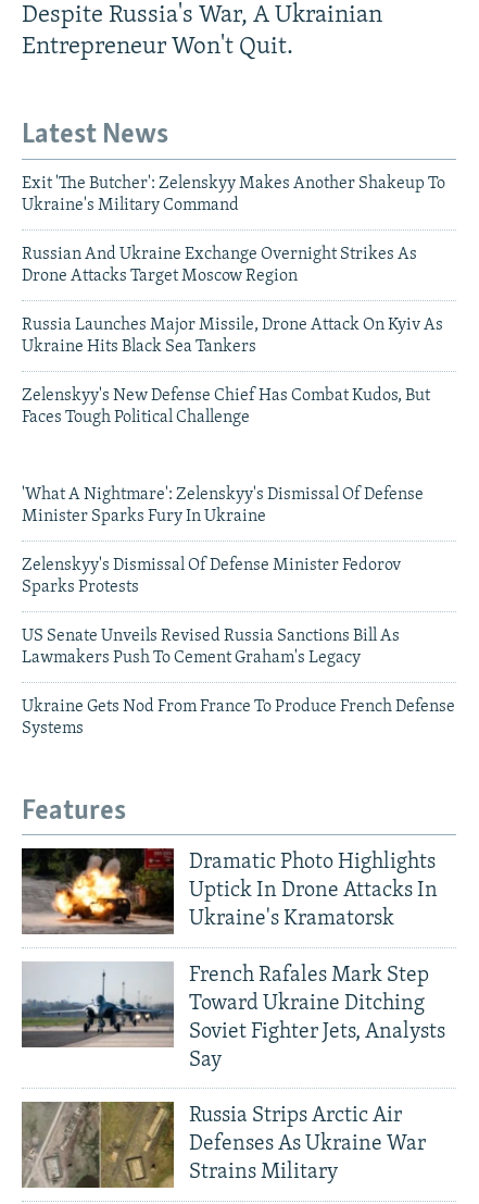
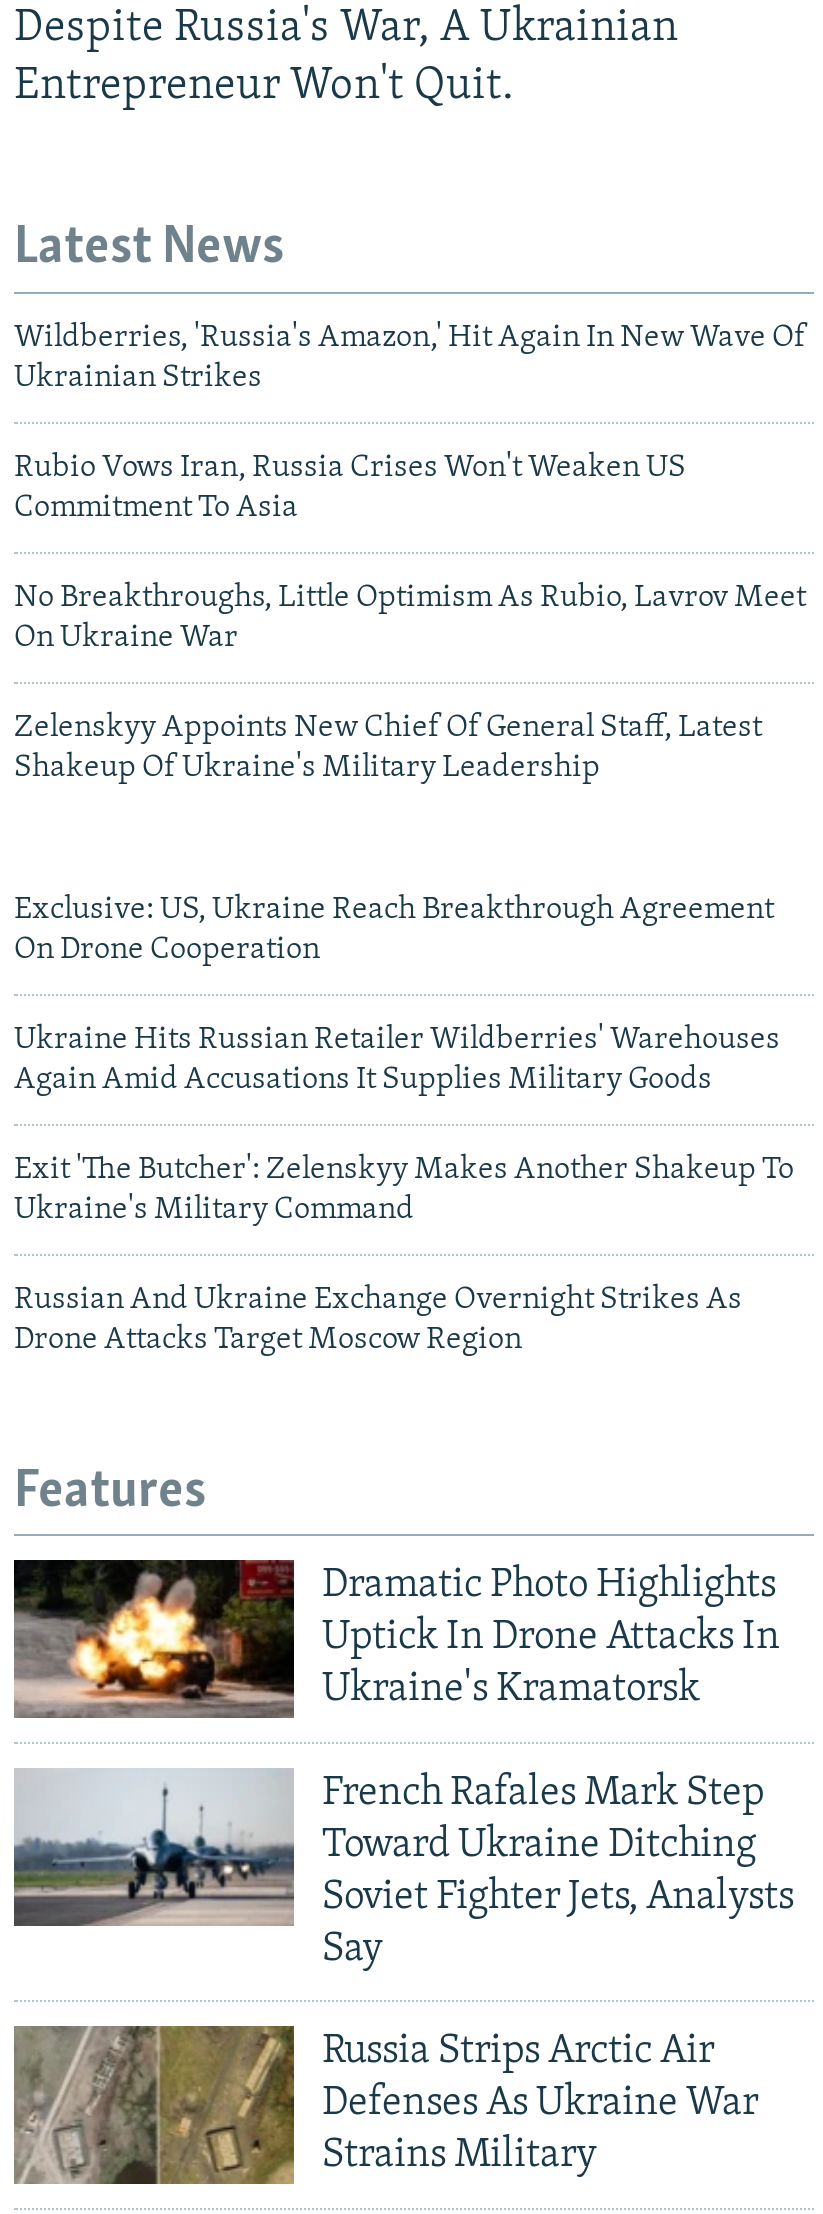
none -> [14,322,806,784] Wildberries, 'Russia's Amazon,' Hit Again In New Wave Of | Ukrainian Strikes | Rubio Vows Iran, Russia Crises Won't Weaken US | Commitment To Asia | No Breakthroughs, Little Optimism As Rubio, Lavrov Meet | On Ukraine War | Zelenskyy Appoints New Chief Of General Staff, Latest | Shakeup Of Ukraine's Military Leadership
none -> [14,894,780,1096] Exclusive: US, Ukraine Reach Breakthrough Agreement | On Drone Cooperation | Ukraine Hits Russian Retailer Wildberries' Warehouses | Again Amid Accusations It Supplies Military Goods
moved [22,175,445,285] -> [14,1154,794,1356]: Exit 'The Butcher': Zelenskyy Makes Another Shakeup To | Ukraine's Military Command | Russian And Ukraine Exchange Overnight Strikes As | Drone Attacks Target Moscow Region
[22,316,443,426] Russia Launches Major Missile, Drone Attack On Kyiv As | Ukraine Hits Black Sea Tankers | Zelenskyy's New Defense Chief Has Combat Kudos, But | Faces Tough Political Challenge -> none
[22,486,455,737] 'What A Nightmare': Zelenskyy's Dismissal Of Defense | Minister Sparks Fury In Ukraine | Zelenskyy's Dismissal Of Defense Minister Fedorov | Sparks Protests | US Senate Unveils Revised Russia Sanctions Bill As | Lawmakers Push To Cement Graham's Legacy | Ukraine Gets Nod From France To Produce French Defense | Systems -> none

